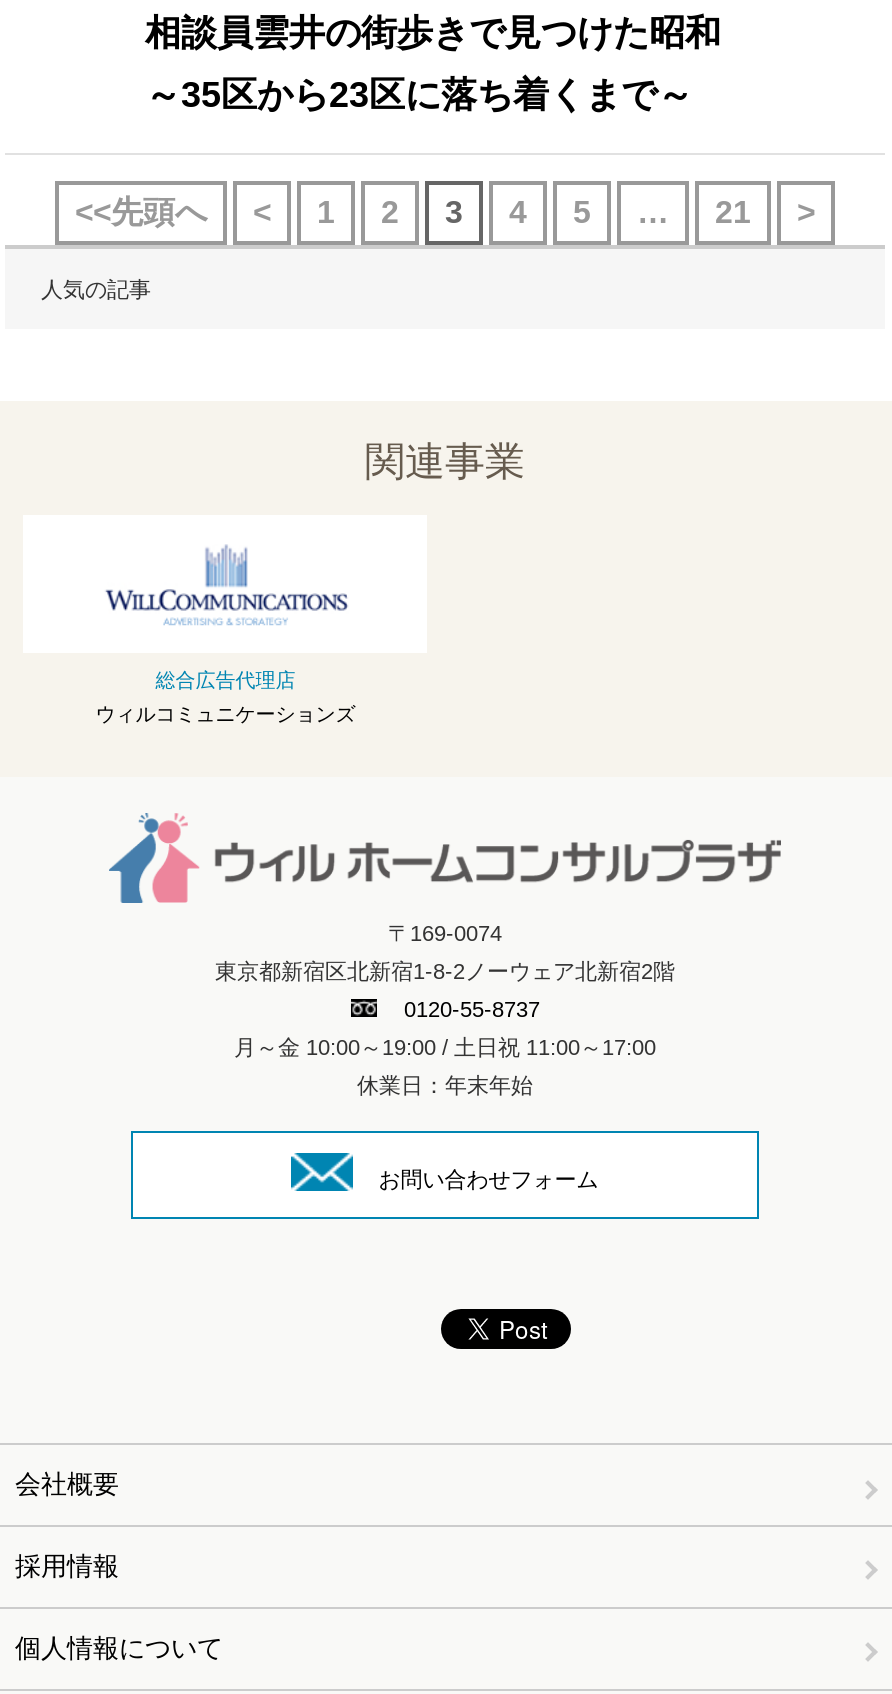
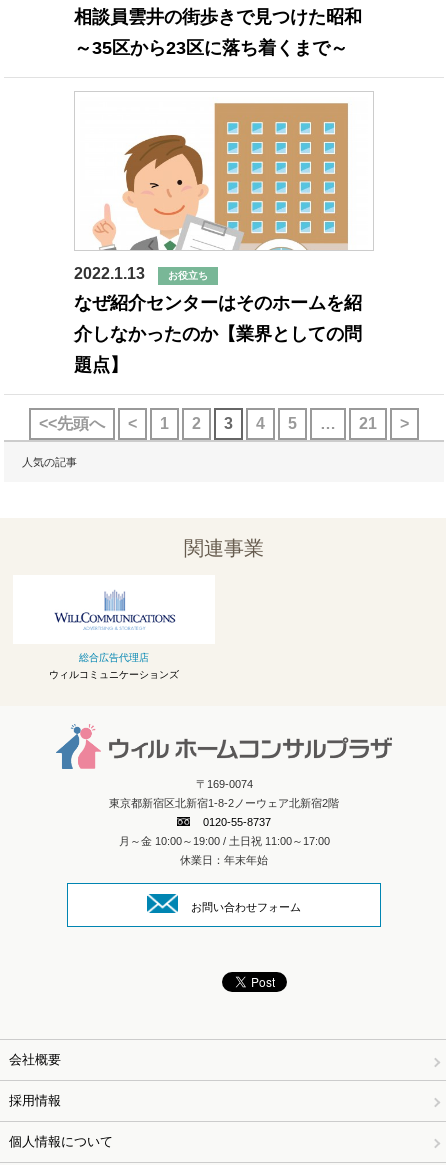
none -> [74,102,362,375] [image] | 2022.1.13 | お役立ち | なぜ紹介センターはそのホームを紹 | 介しなかったのか【業界としての問 | 題点】

